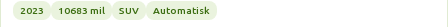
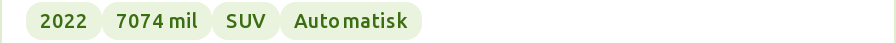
[20,5,105,16] 2023 | 10683 mil -> [40,10,198,32] 2022 | 7074 mil

